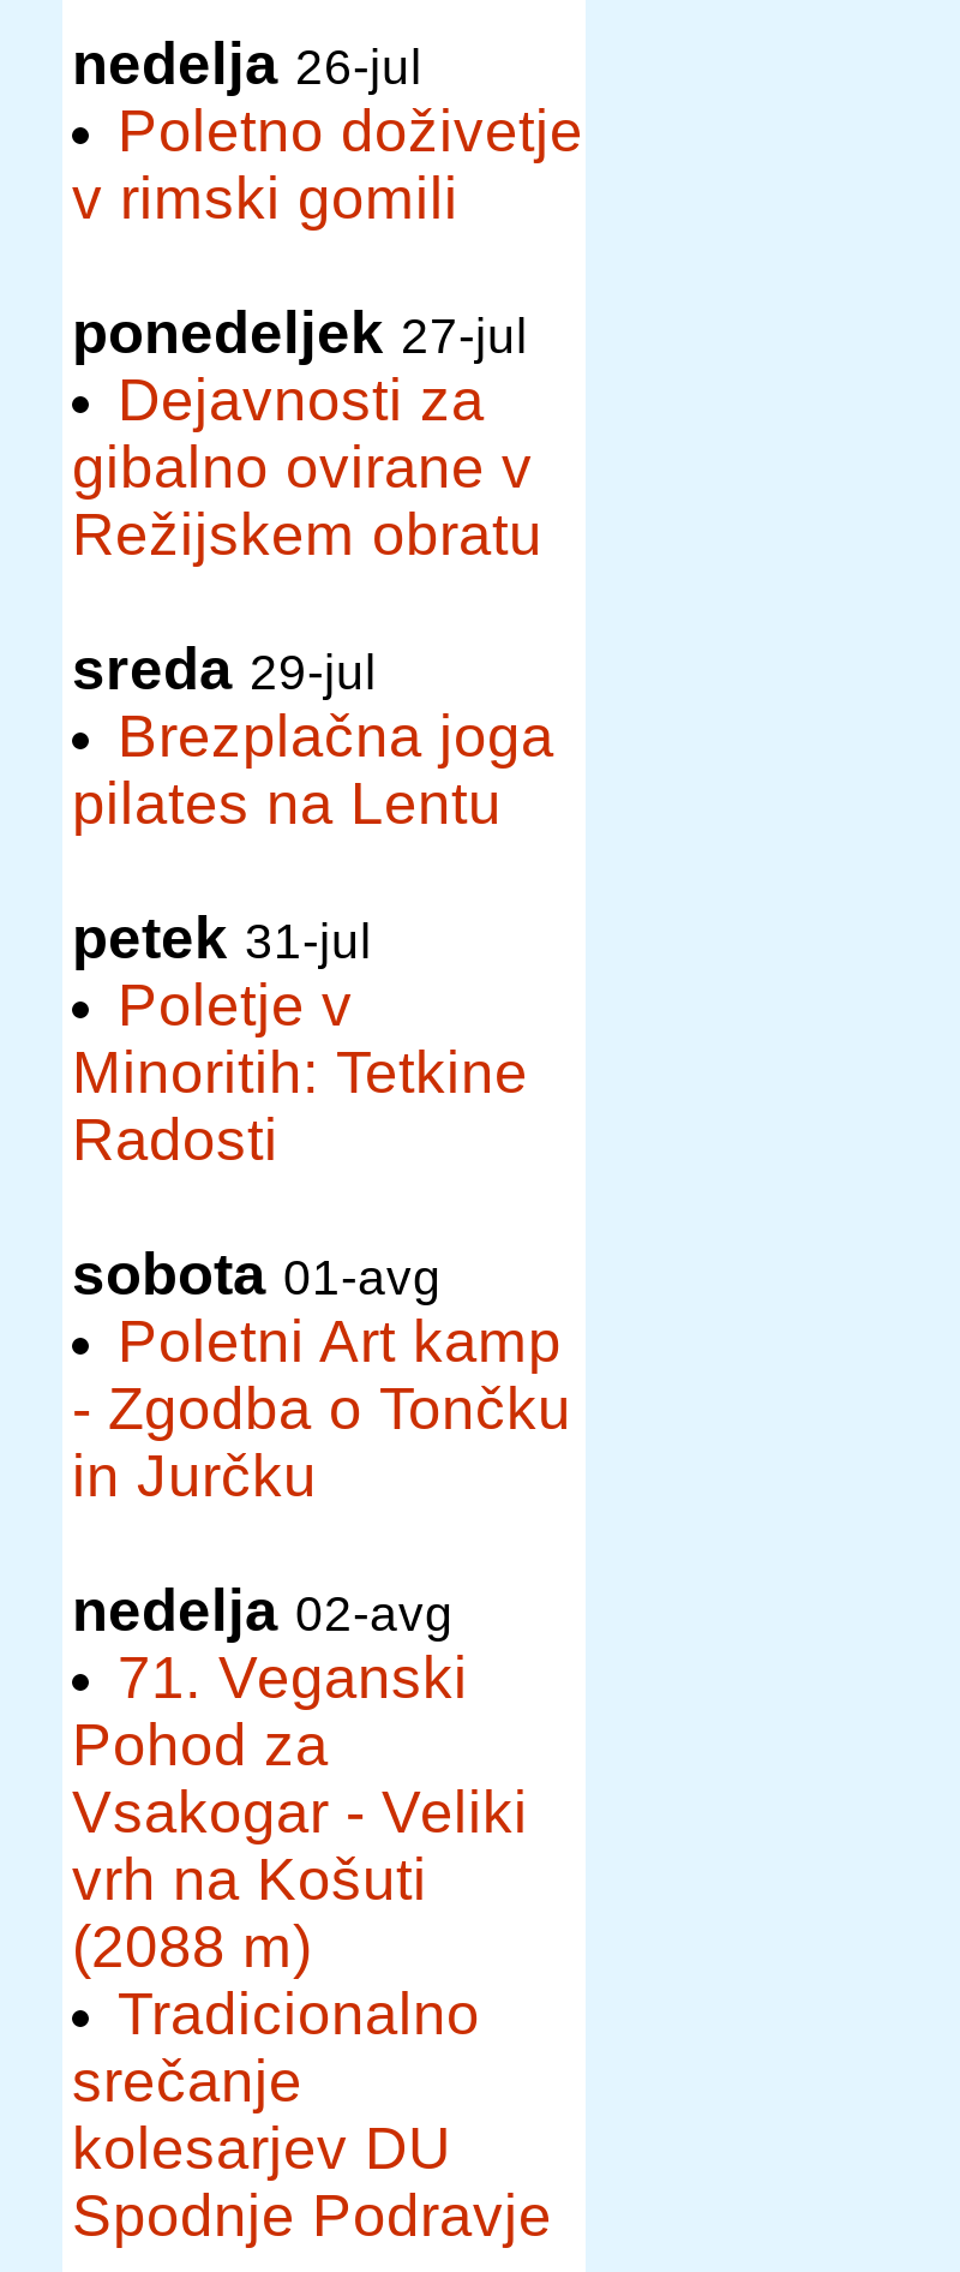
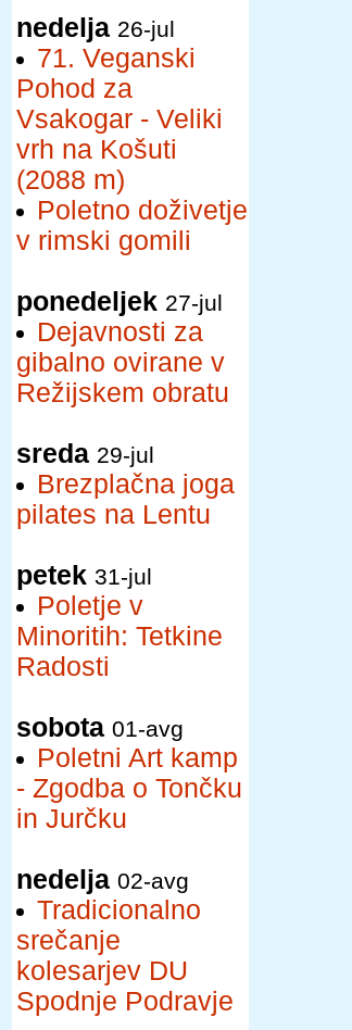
moved [72,98,583,1643] -> [16,196,248,894]: Poletno doživetje | v rimski gomili | ponedeljek 27-jul | ... | in Jurčku | nedelja 02-avg
moved [72,1645,528,1979] -> [16,43,223,194]: 71. Veganski | Pohod za | Vsakogar - Veliki | vrh na Košuti | (2088 m)

